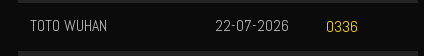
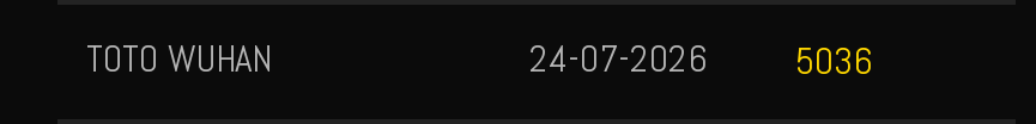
[215,16,289,36] 22-07-2026 -> [529,36,707,84] 24-07-2026
[326,17,358,37] 0336 -> [795,37,872,85] 5036

